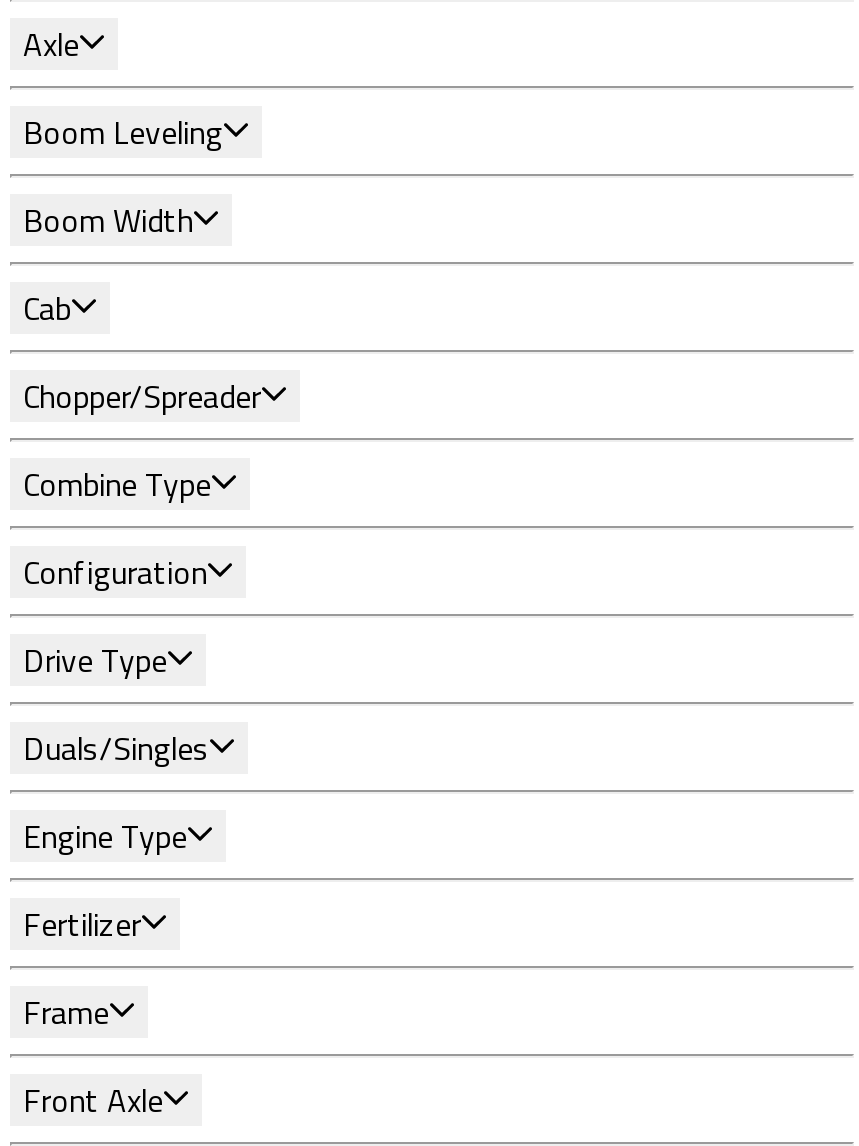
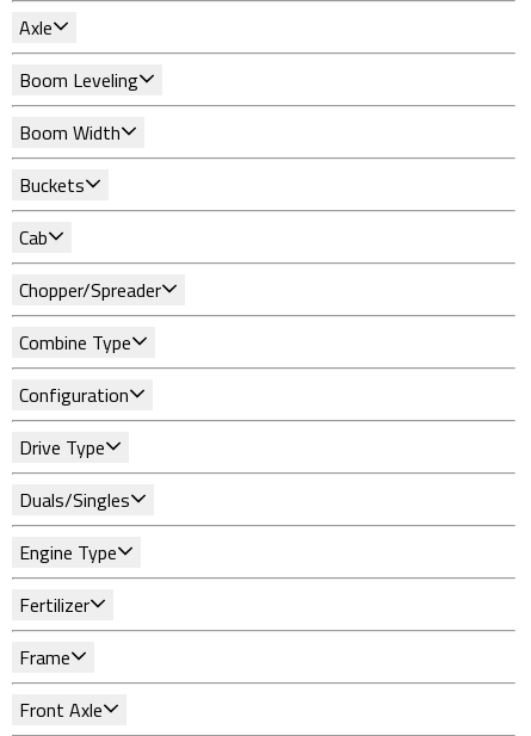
none -> [20,170,85,199] Buckets

